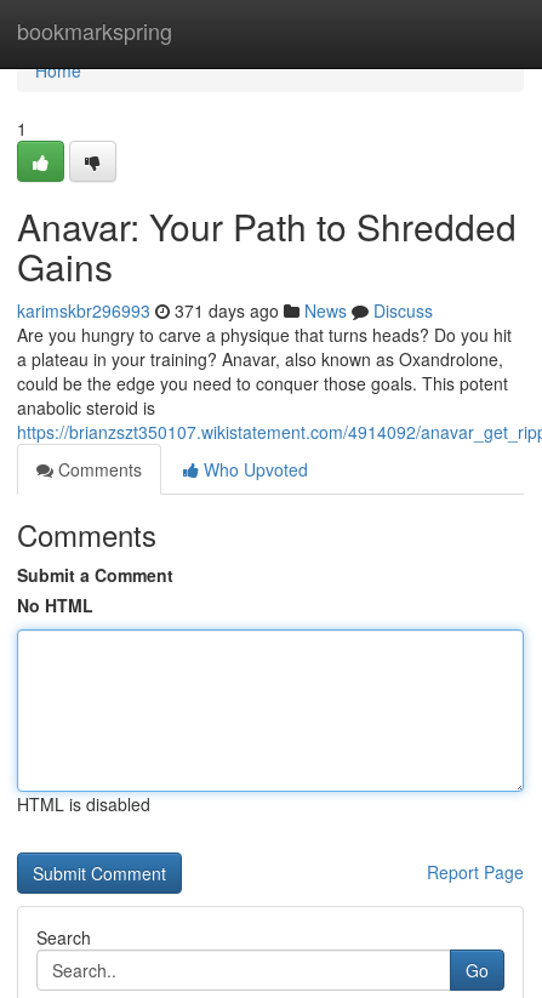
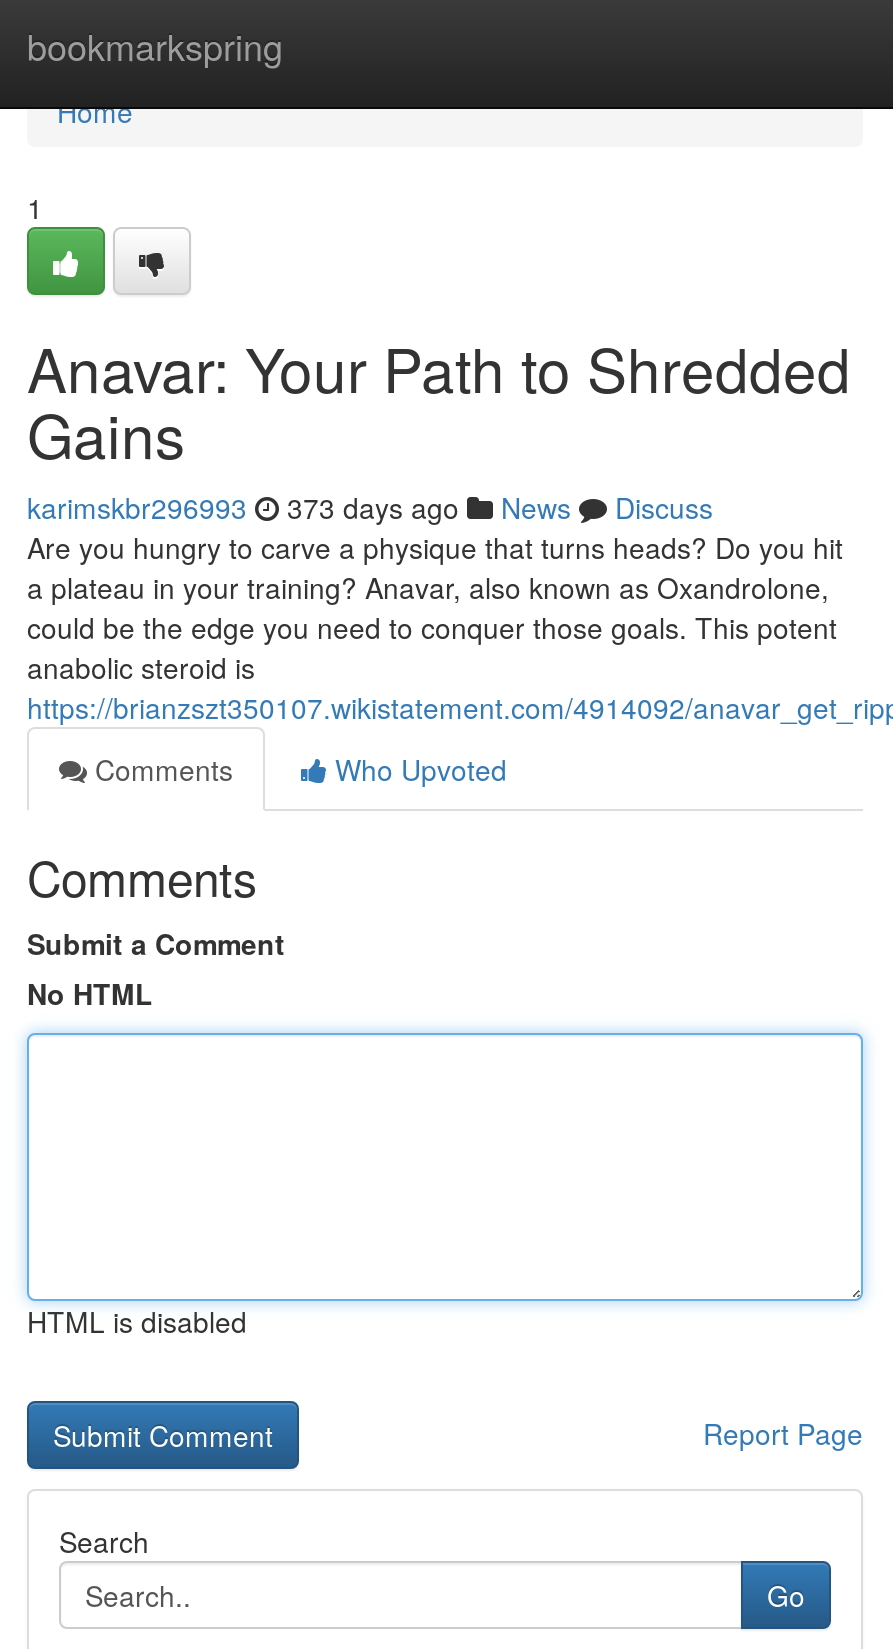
[17,298,433,323] karimskbr296993 371 days ago News Discuss -> [27,487,713,527] karimskbr296993 373 days ago News Discuss

